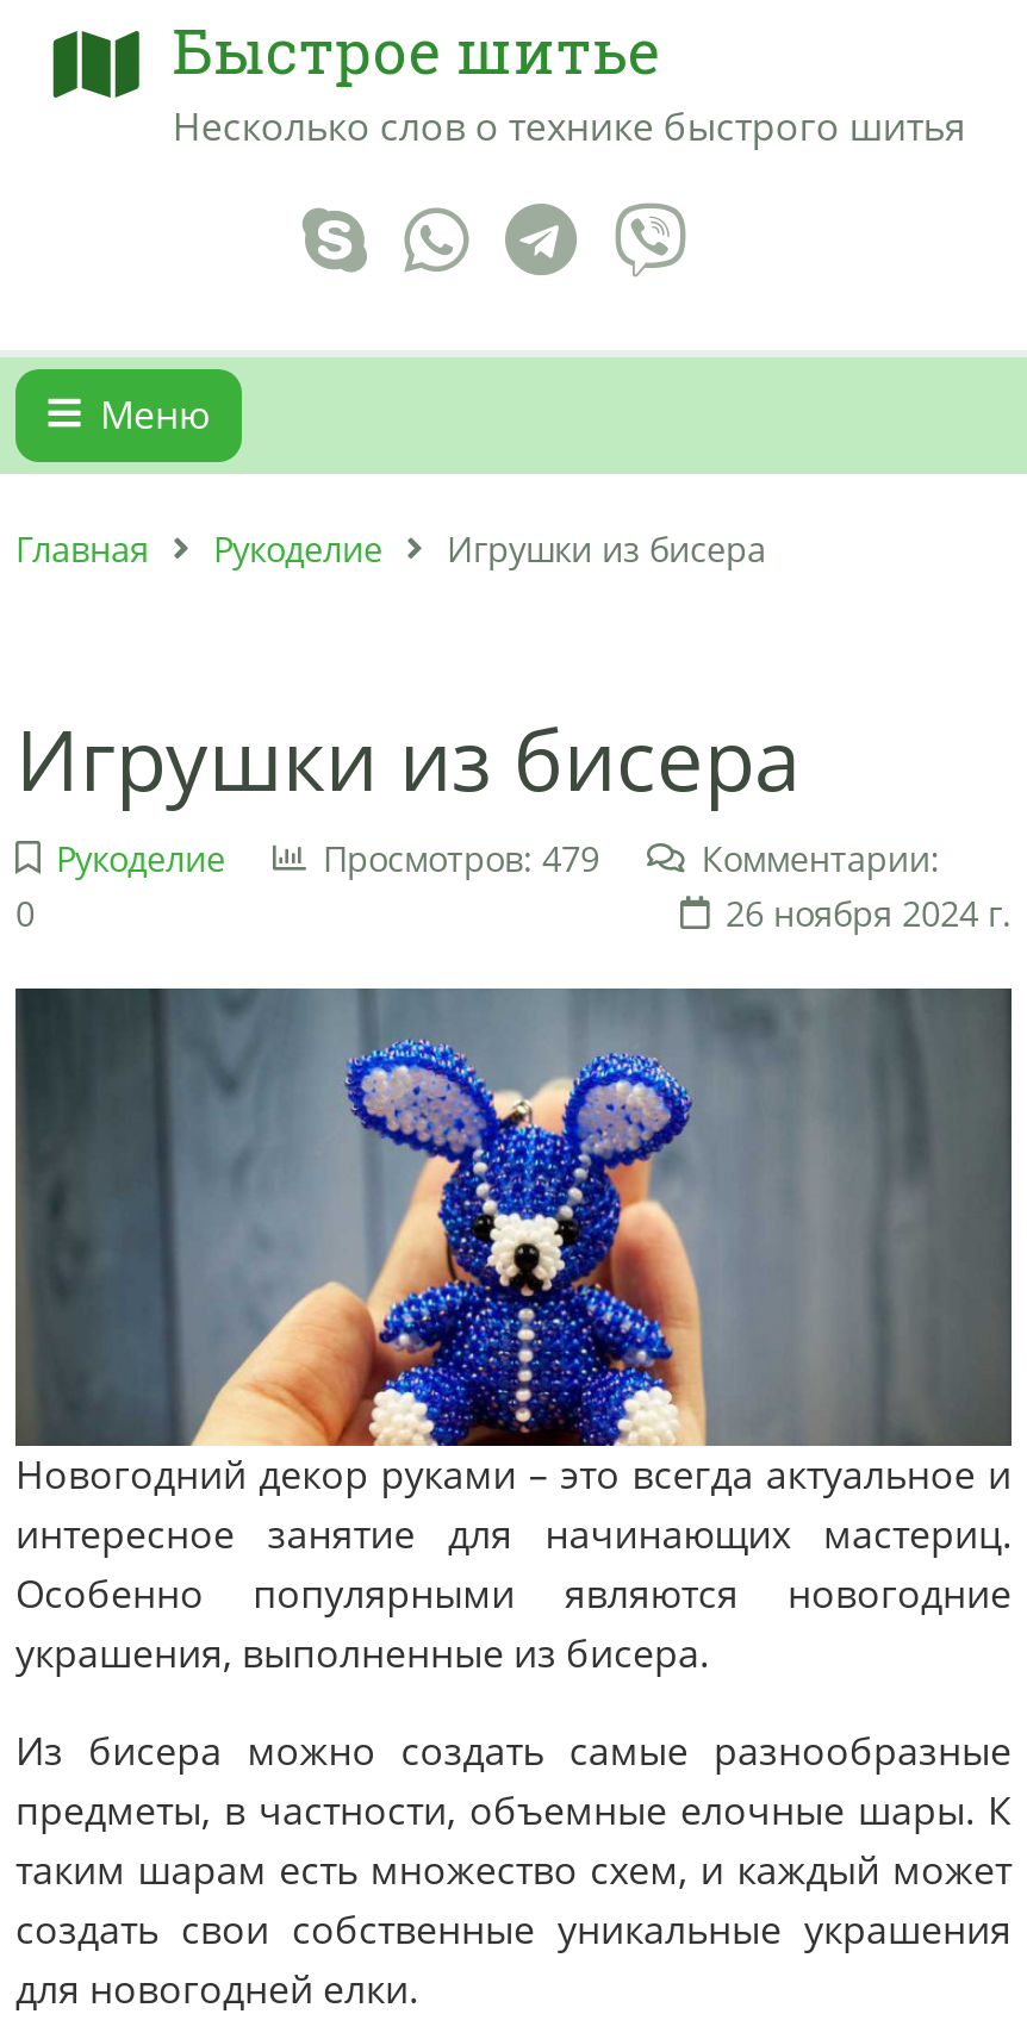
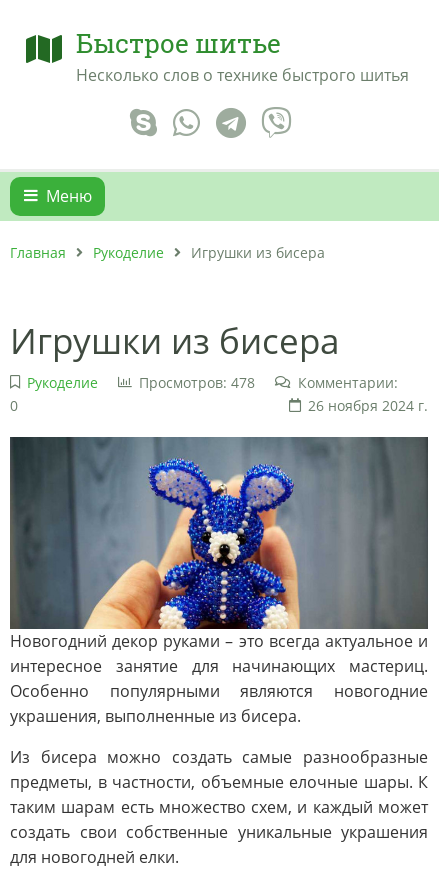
[323,836,599,881] Просмотров: 479 -> [139,373,255,392] Просмотров: 478

